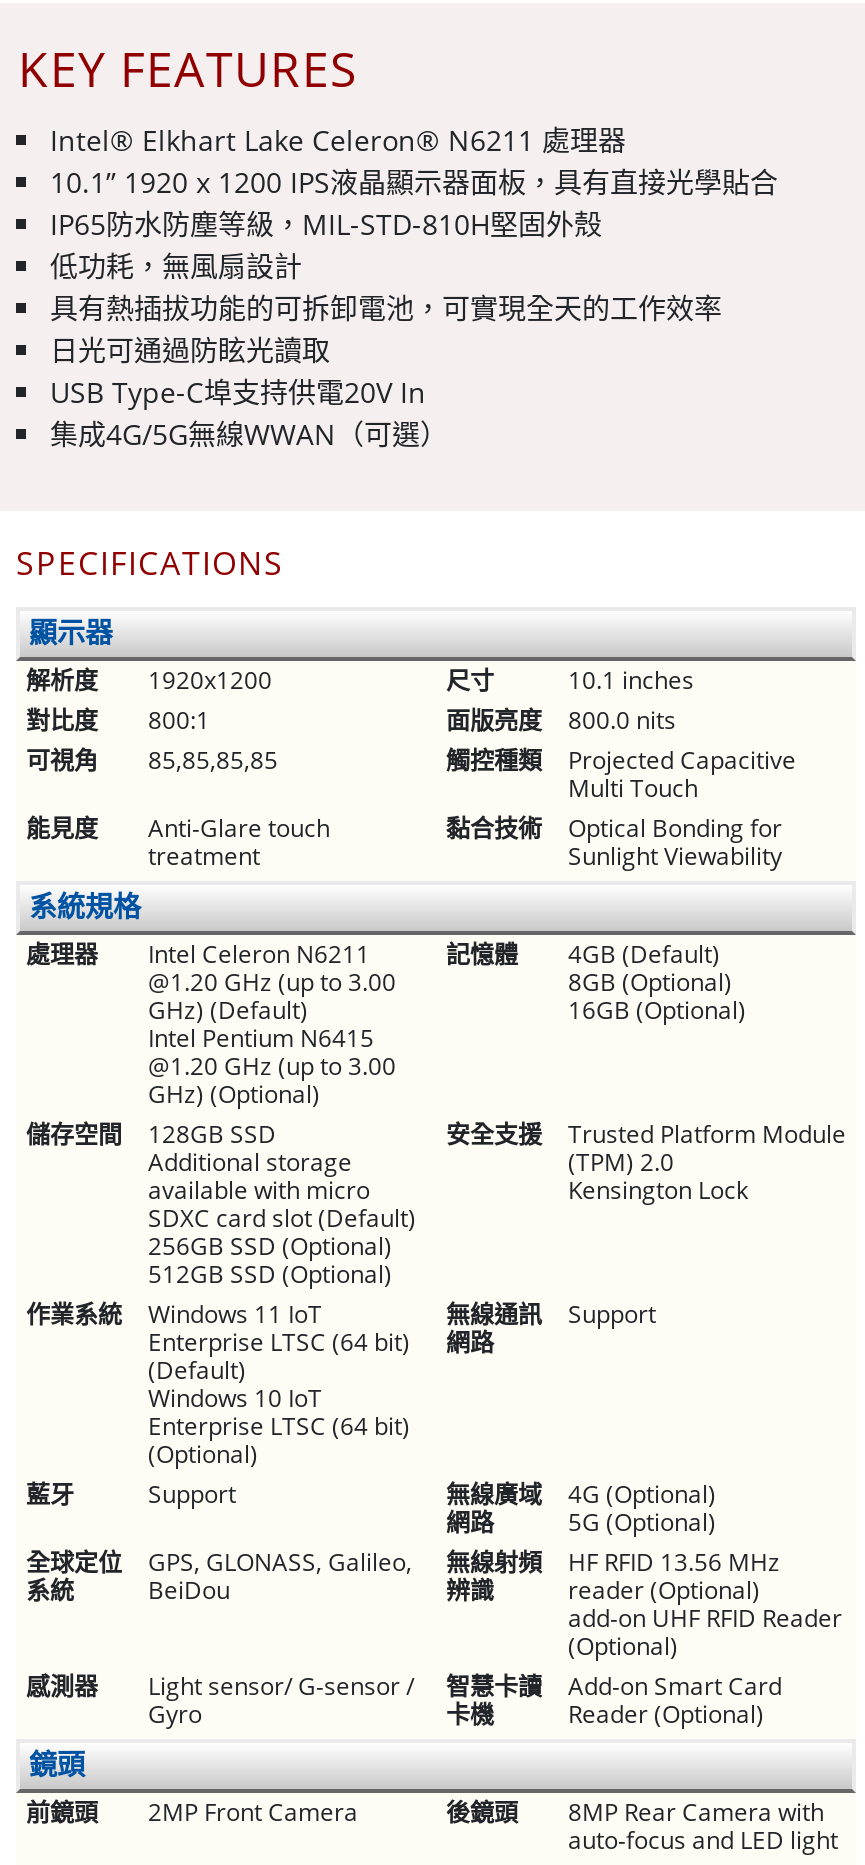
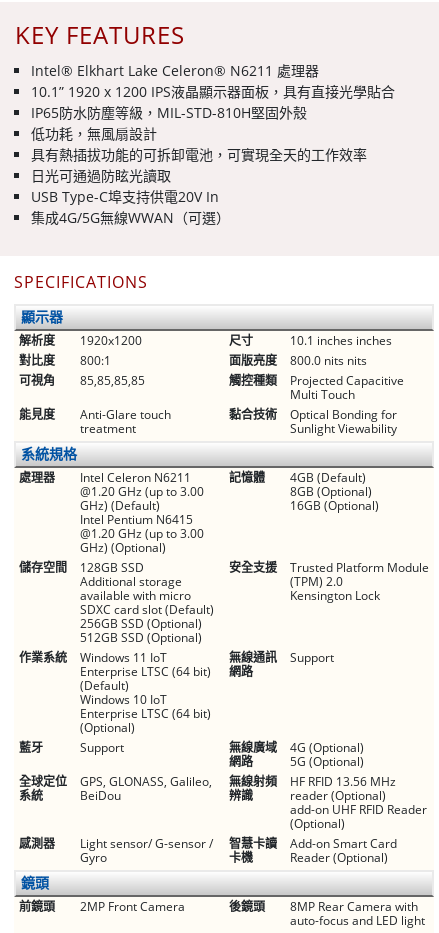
[568,663,694,697] 10.1 inches -> [290,332,392,349] 10.1 inches inches
[446,703,676,737] 面版亮度 800.0 nits -> [229,352,367,369] 面版亮度 800.0 nits nits

